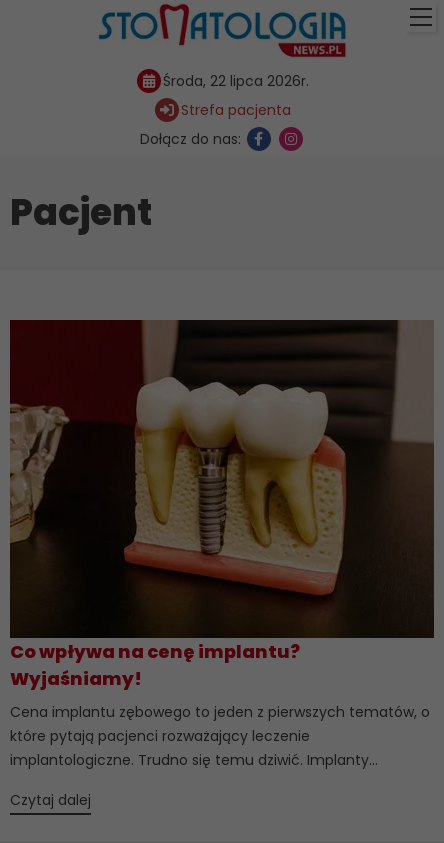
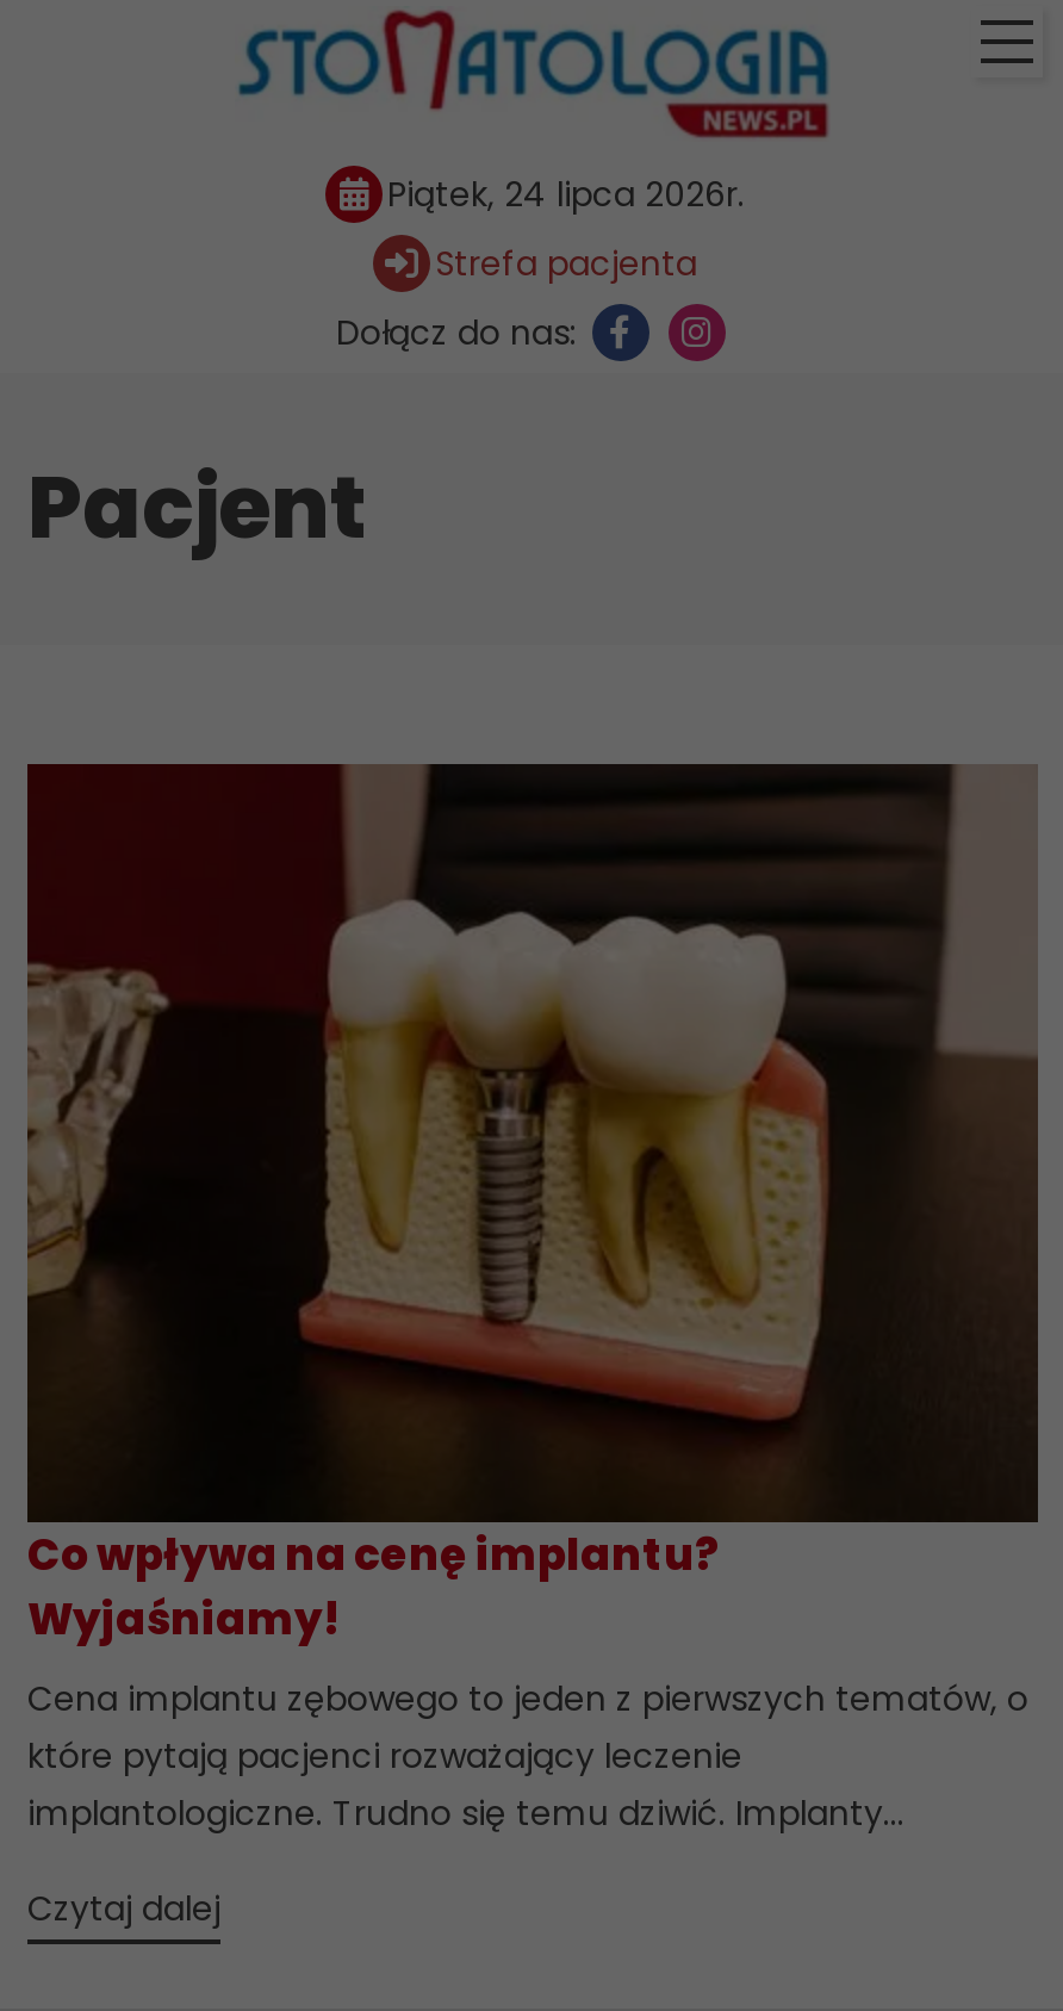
[163,71,309,91] Środa, 22 lipca 2026r. -> [387,170,745,218] Piątek, 24 lipca 2026r.

